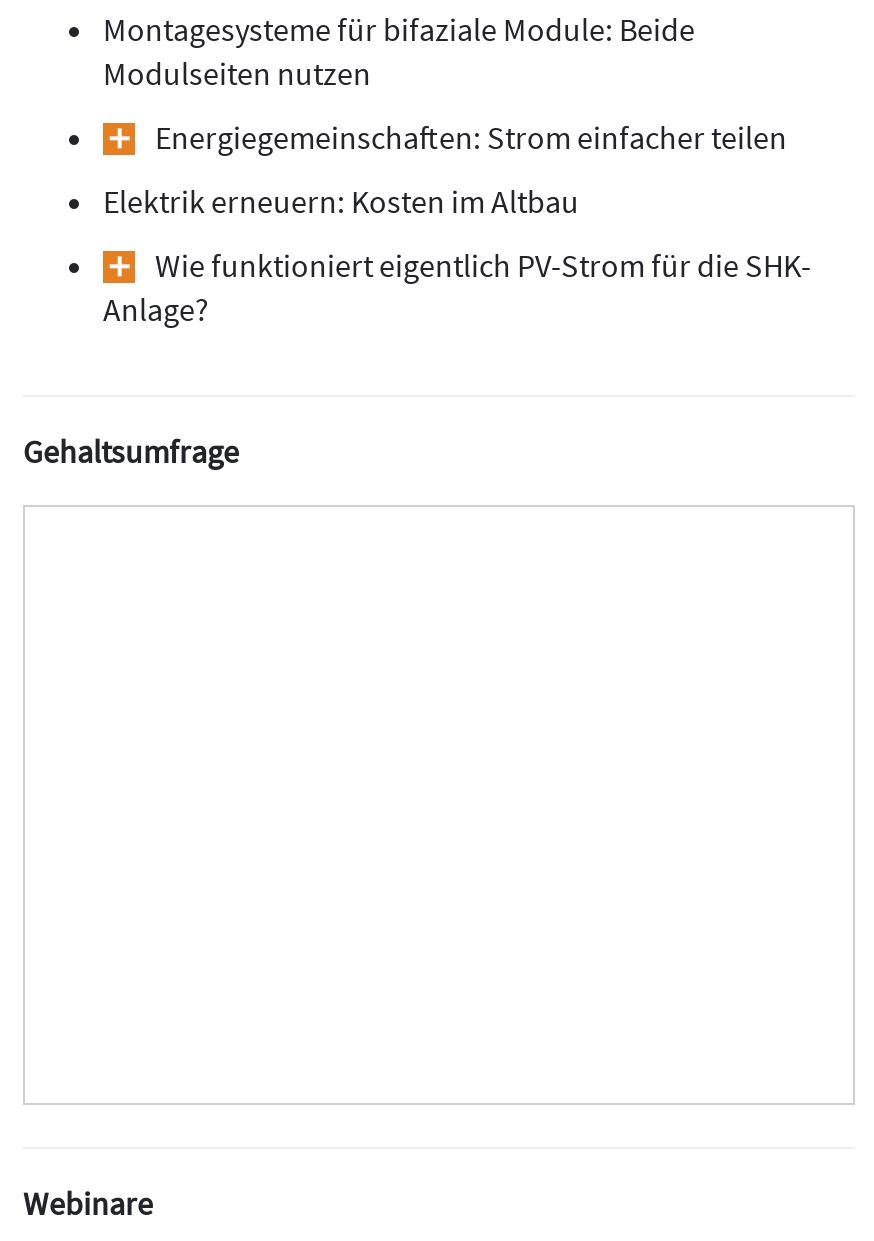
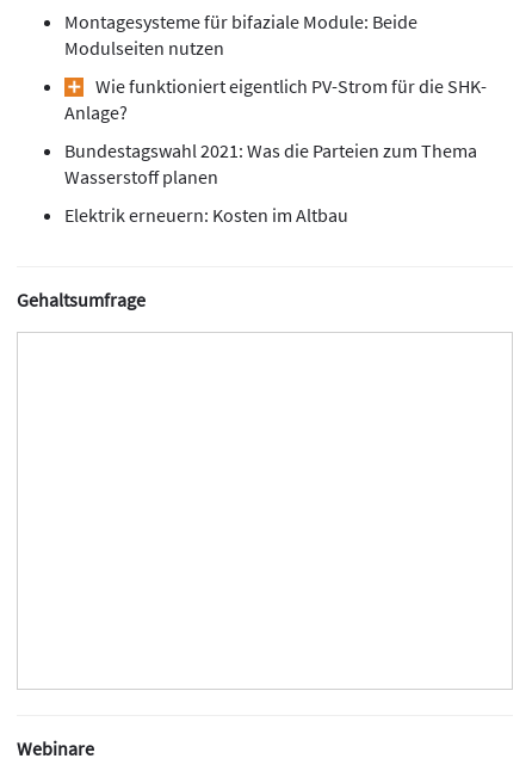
[155,117,787,157] Energiegemeinschaften: Strom einfacher teilen -> none
moved [103,181,579,221] -> [64,203,348,227]: Elektrik erneuern: Kosten im Altbau
moved [103,245,811,329] -> [64,74,487,124]: Wie funktioniert eigentlich PV-Strom für die SHK- | Anlage?
none -> [64,139,477,189] Bundestagswahl 2021: Was die Parteien zum Thema | Wasserstoff planen

